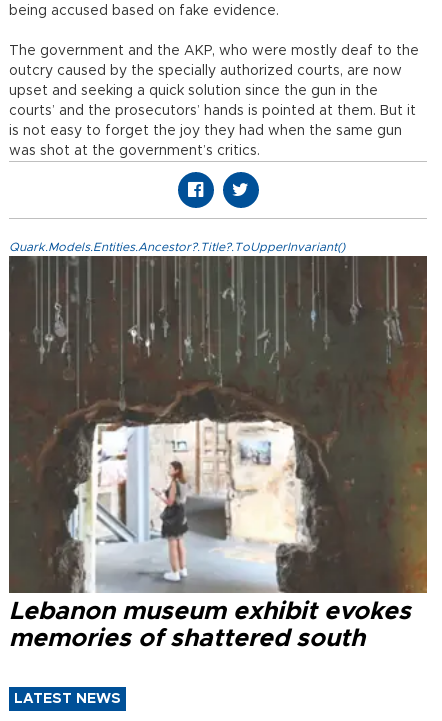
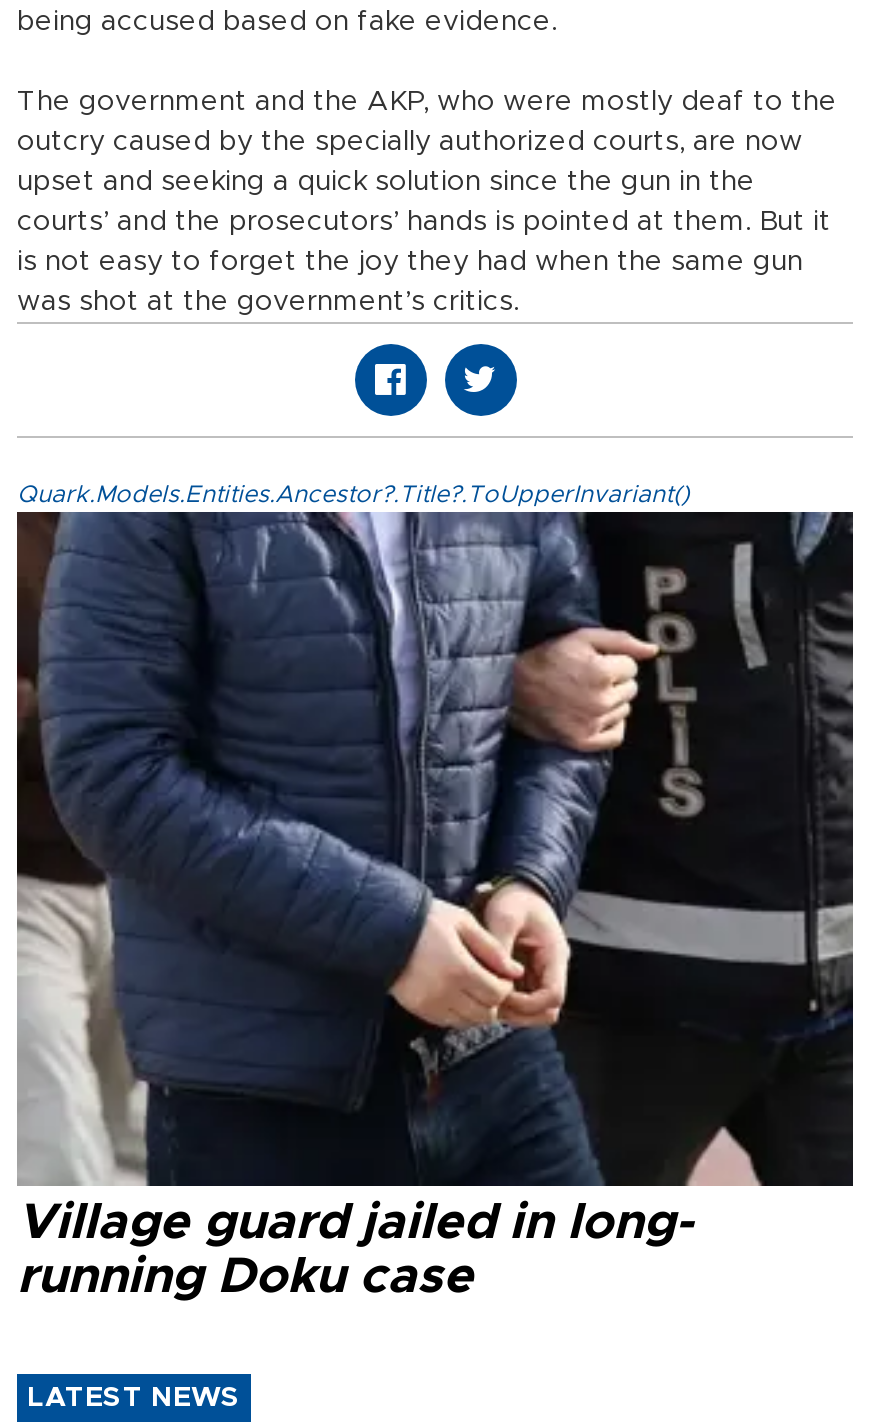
[9,255,428,651] [image] | Lebanon museum exhibit evokes | memories of shattered south -> [17,512,855,1303] [image] | Village guard jailed in long- | running Doku case

